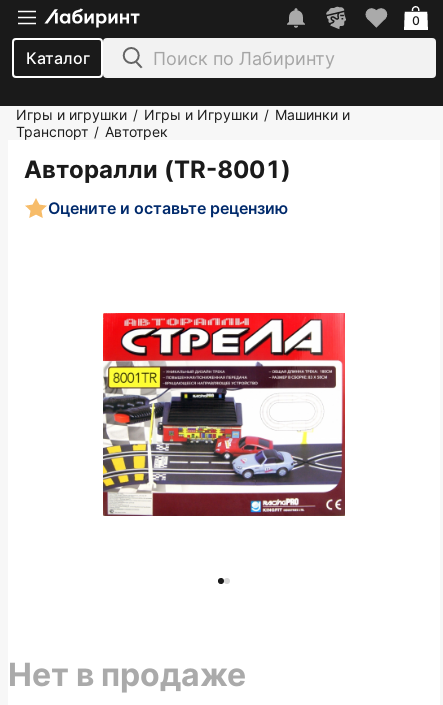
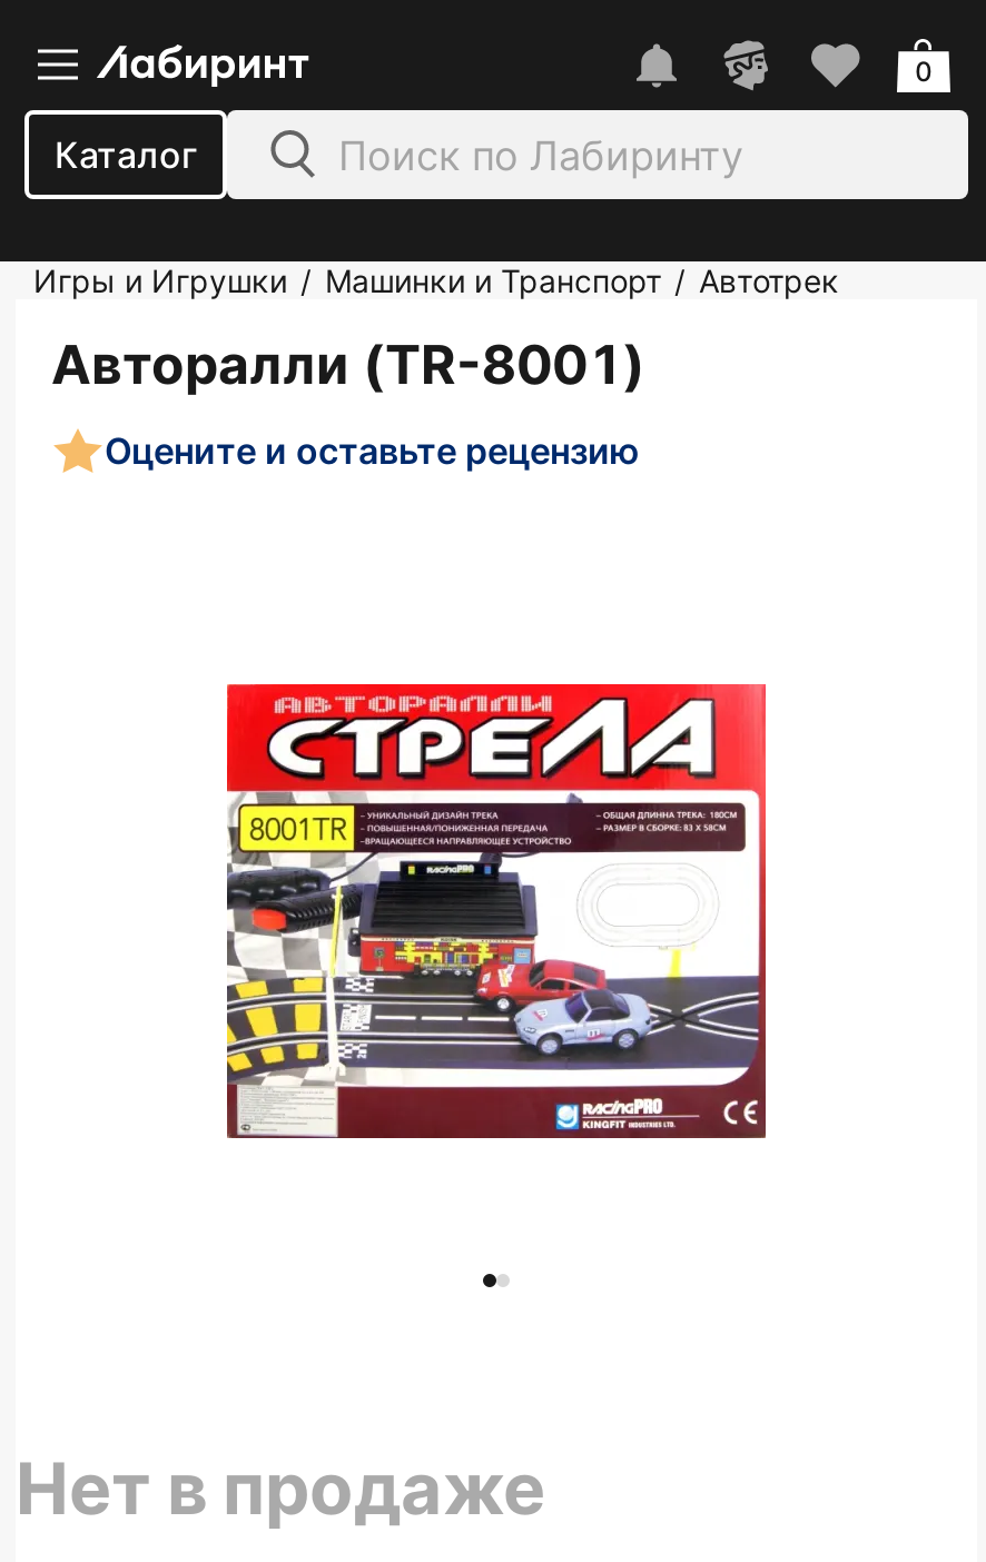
[16,106,350,140] Игры и игрушки / Игры и Игрушки / Машинки и | Транспорт / Автотрек -> [33,261,839,299] Игры и Игрушки / Машинки и Транспорт / Автотрек

